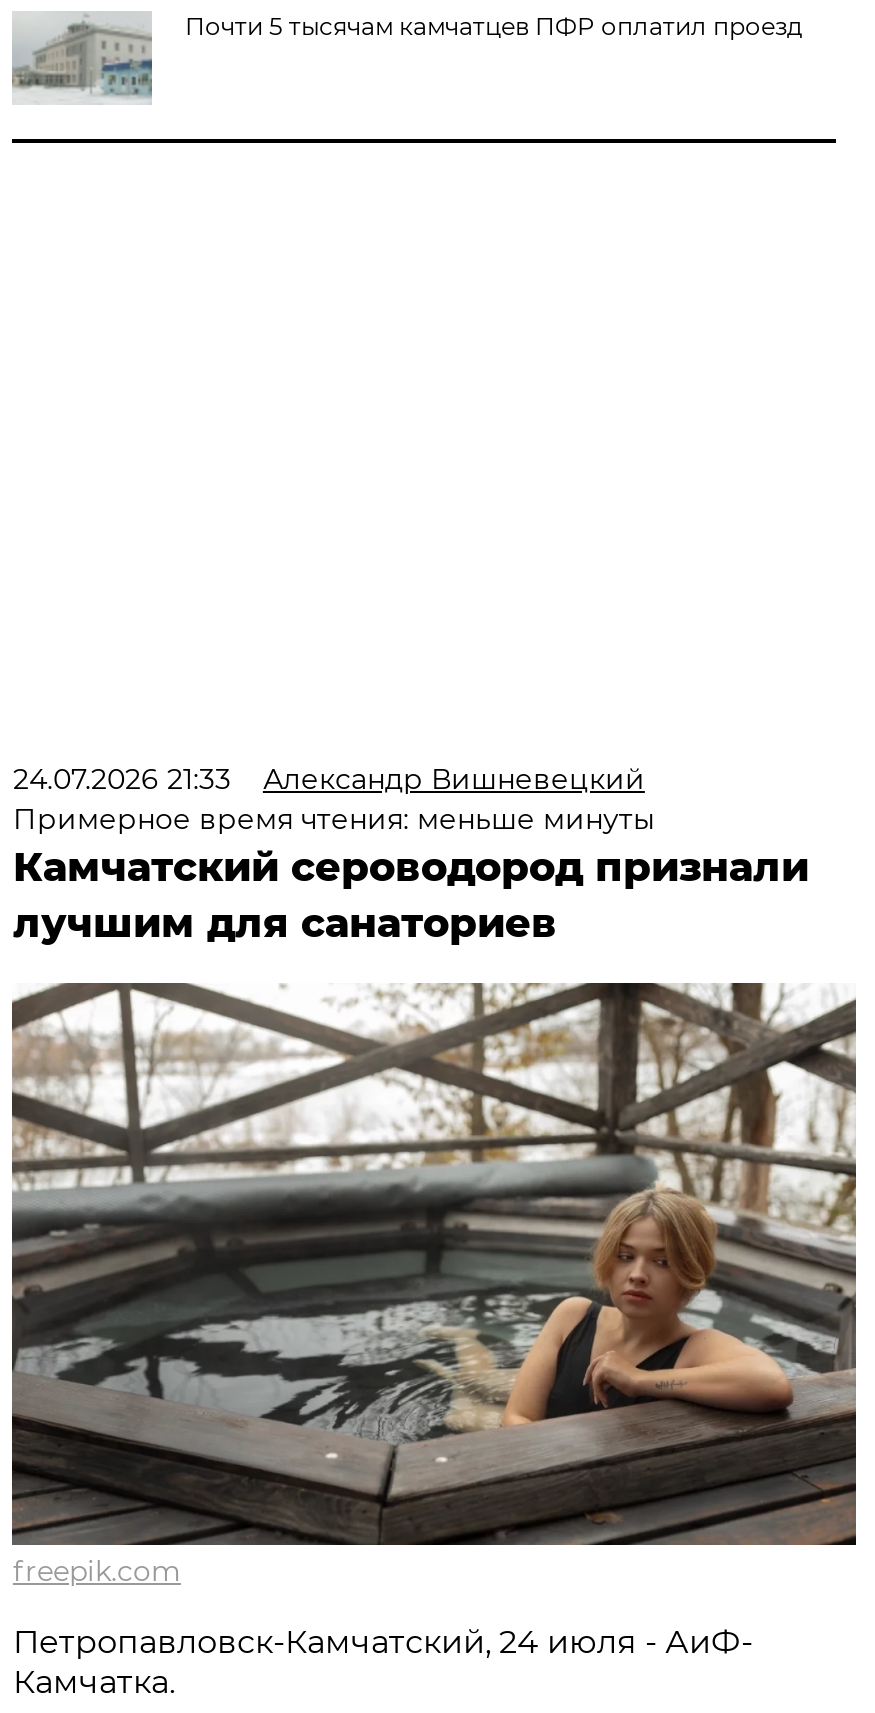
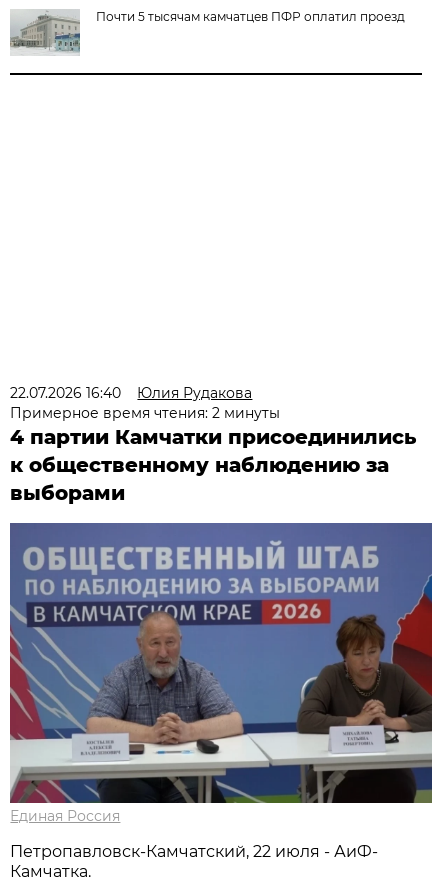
[13,762,809,948] 24.07.2026 21:33 | Александр Вишневецкий | Примерное время чтения: меньше минуты | Камчатский сероводород признали | лучшим для санаториев -> [10,384,416,505] 22.07.2026 16:40 | Юлия Рудакова | Примерное время чтения: 2 минуты | 4 партии Камчатки присоединились | к общественному наблюдению за | выборами
[10,981,858,1590] [image] | freepik.com -> [9,522,433,825] [image] | Единая Россия
[13,1624,753,1662] Петропавловск-Камчатский, 24 июля - АиФ- -> [10,842,378,861] Петропавловск-Камчатский, 22 июля - АиФ-

